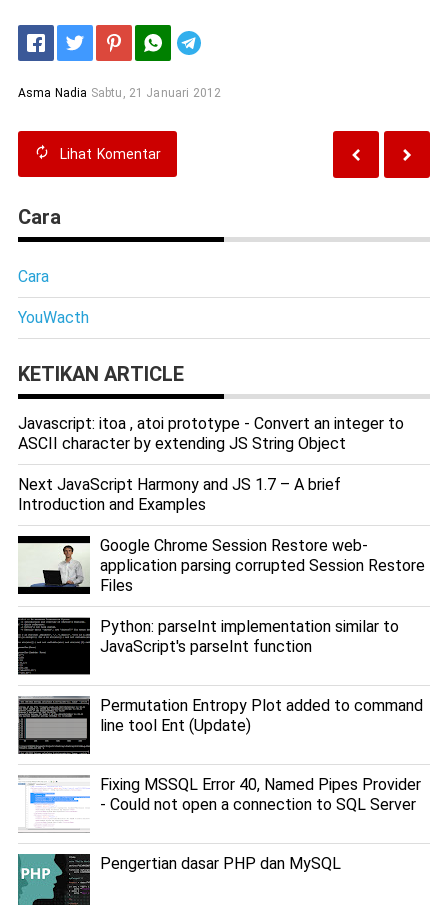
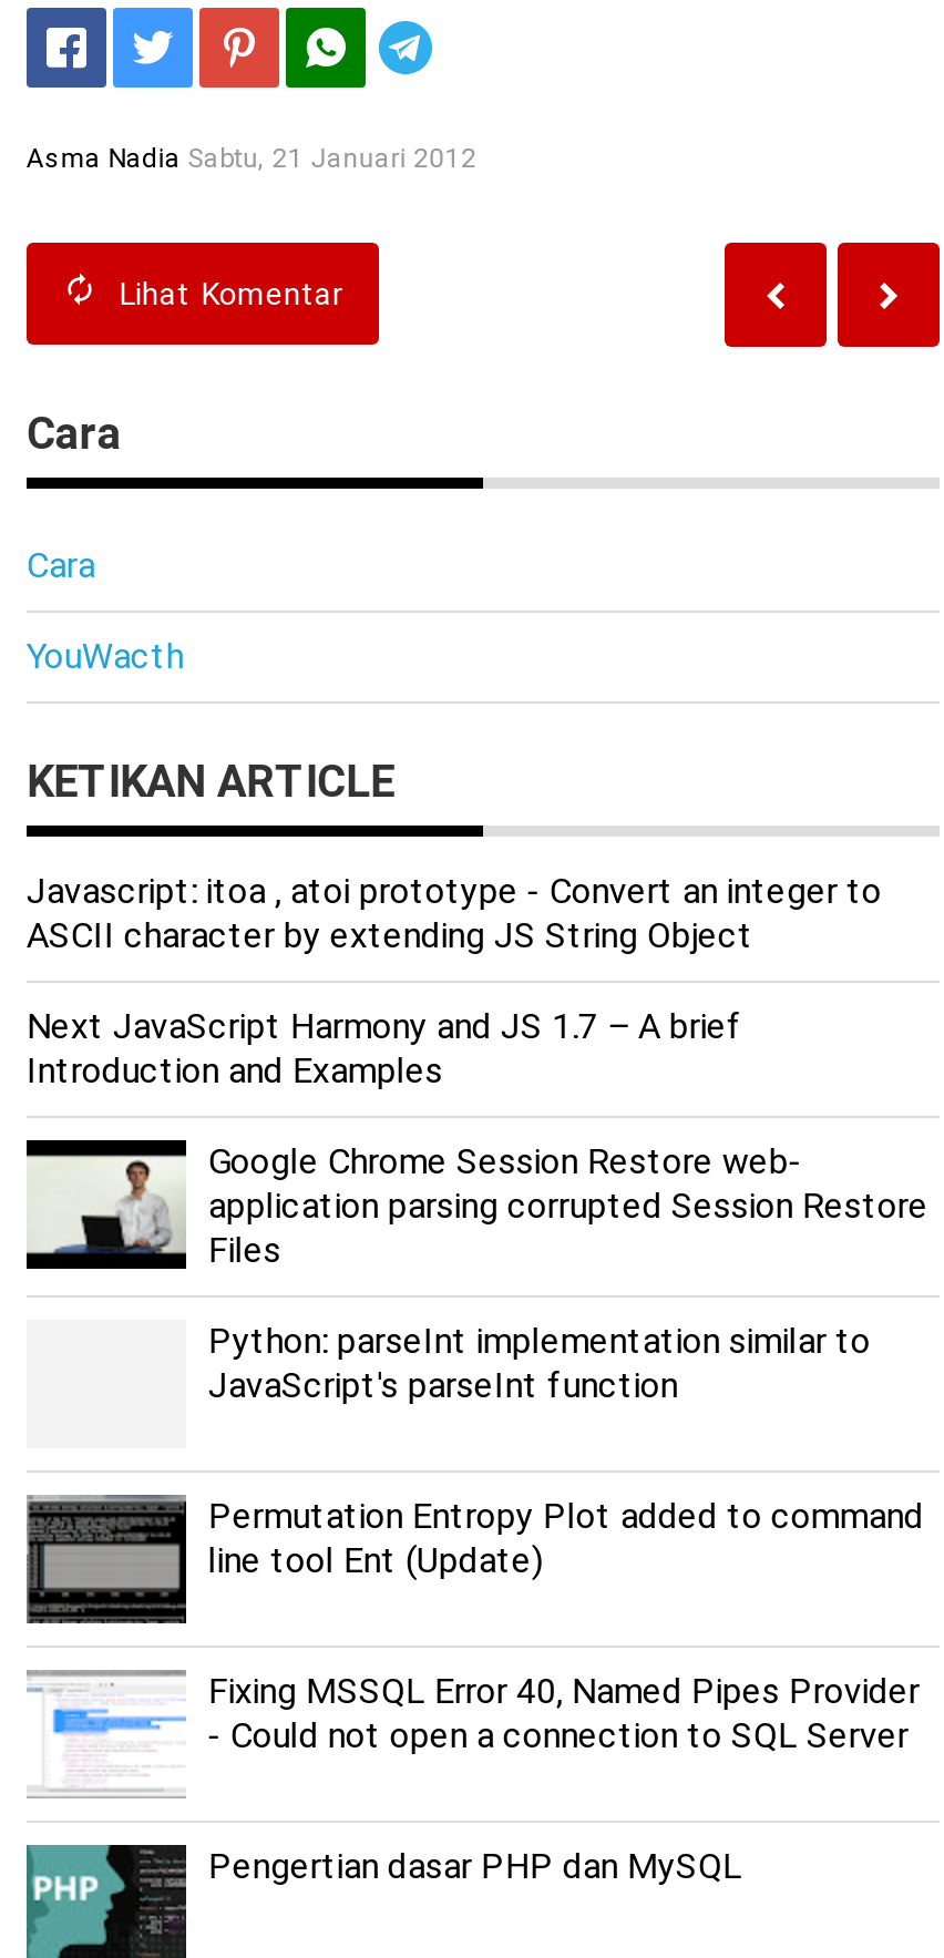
[17,617,91,676] [image] -> none

